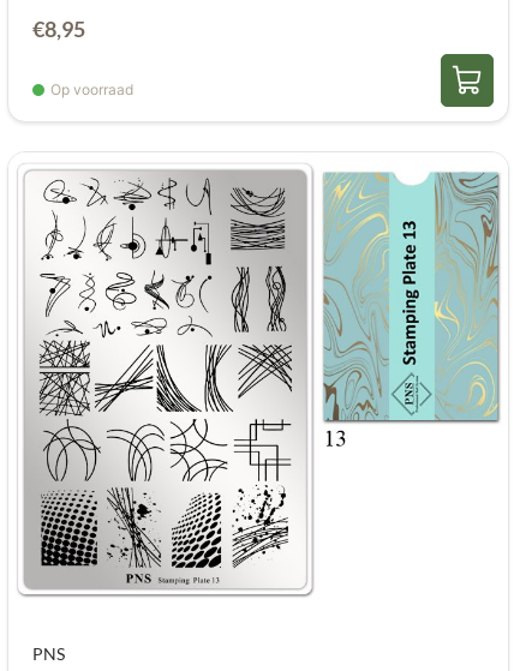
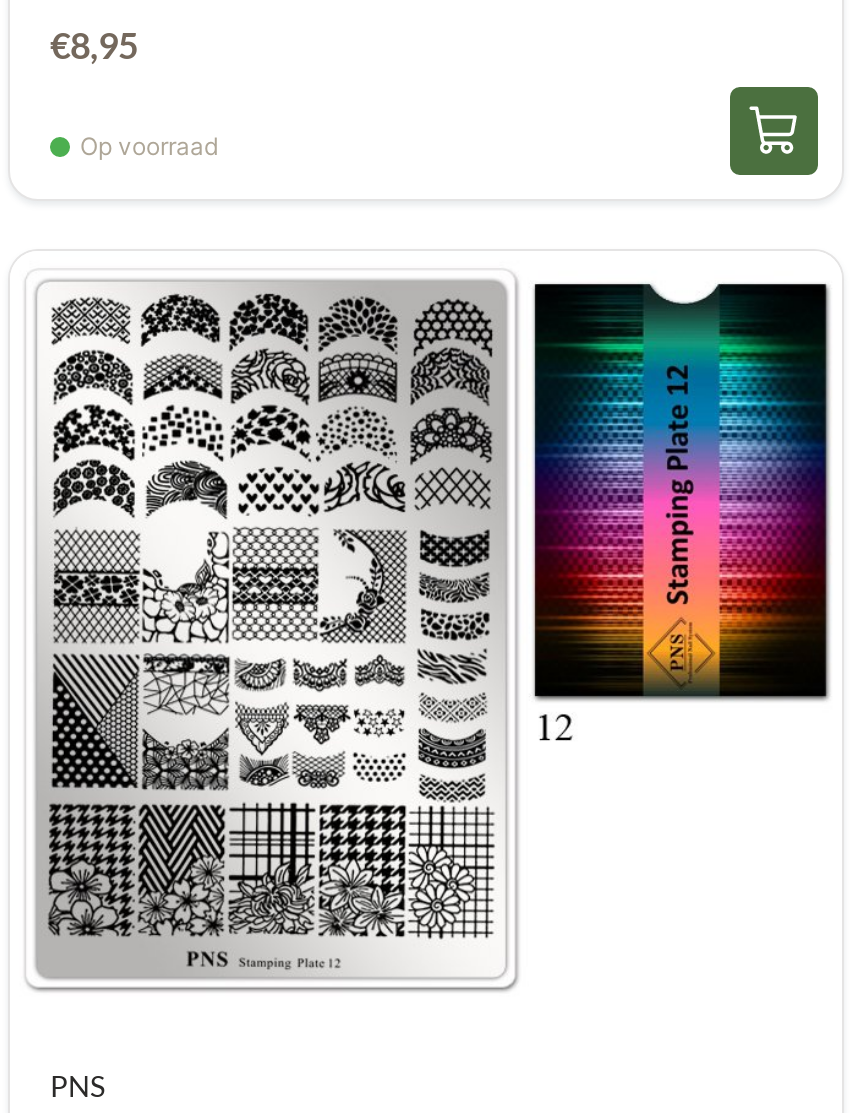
[31,178,299,585] [image] -> [46,291,496,967] [image]
[322,173,498,423] [image] -> [534,283,828,697] [image]

